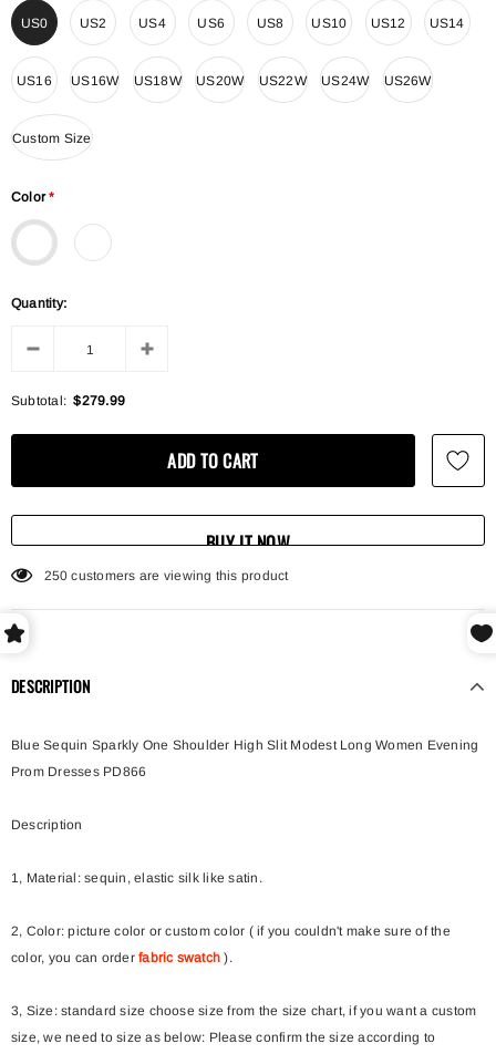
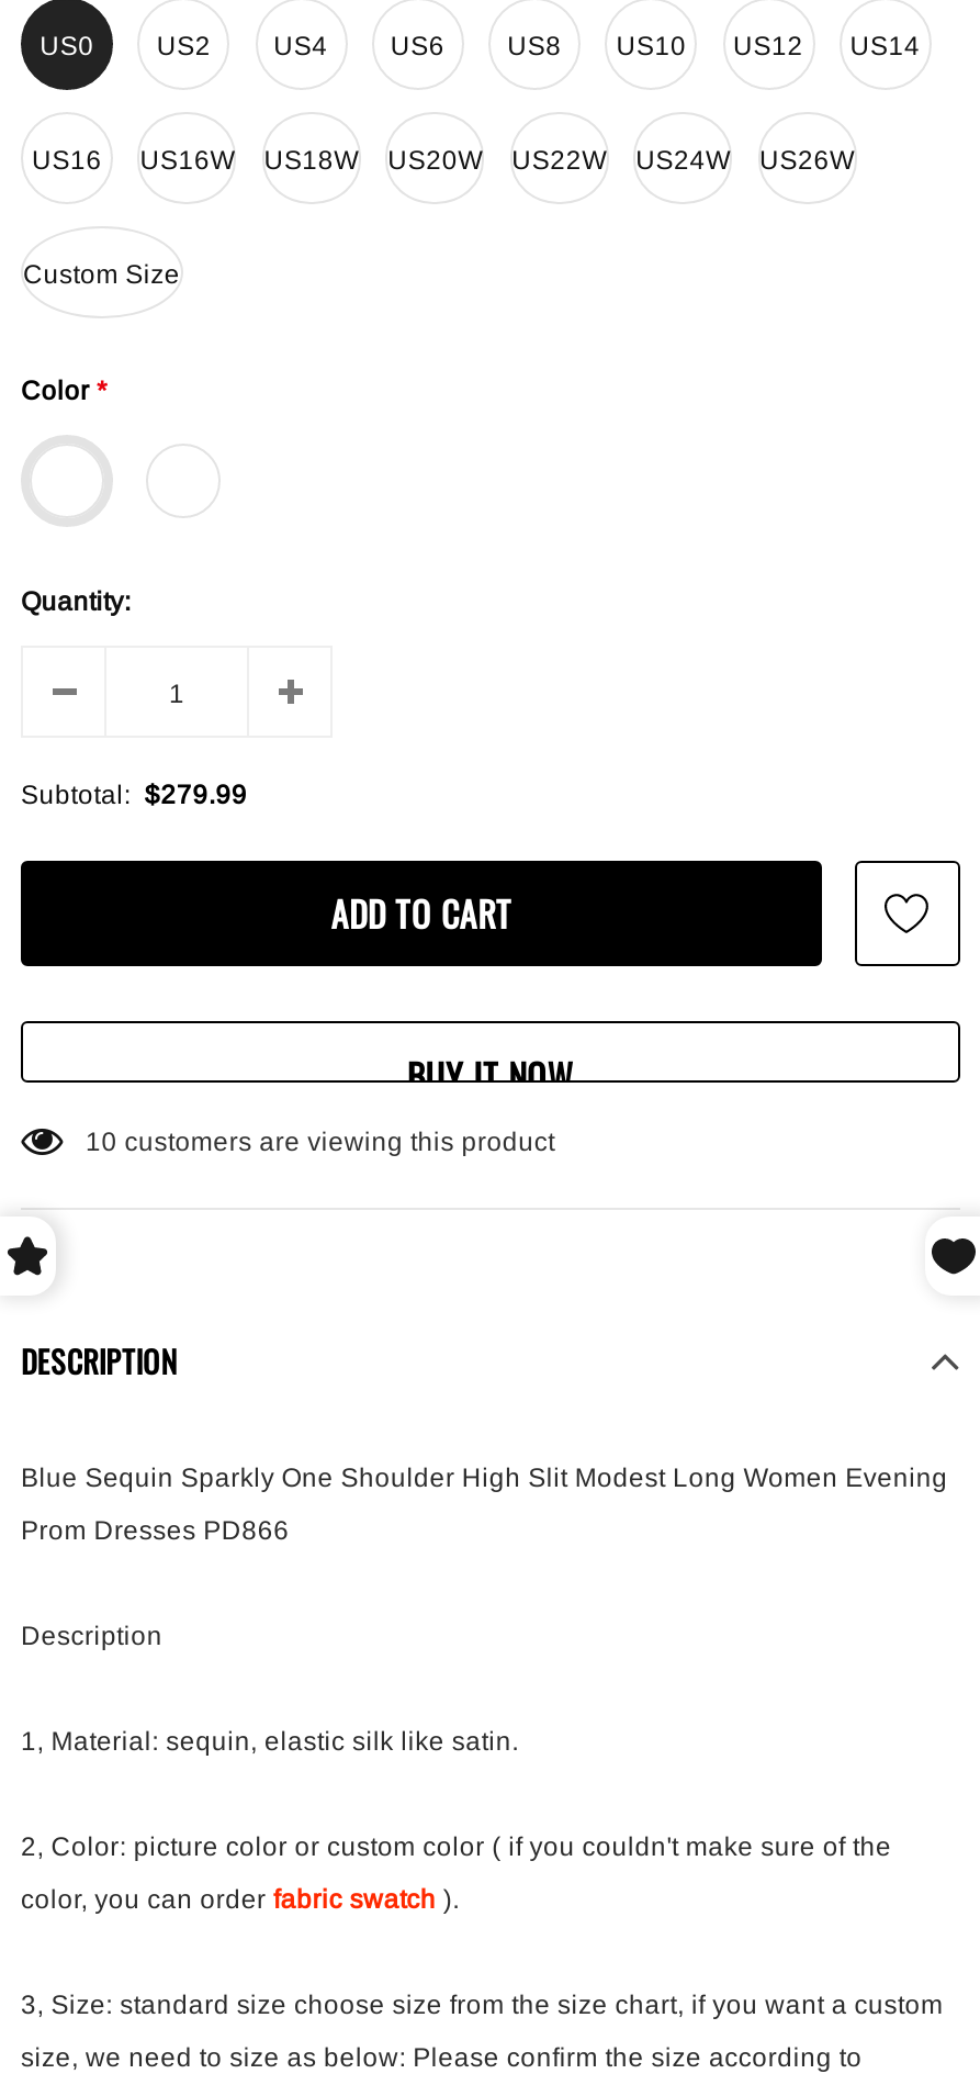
[44,568,289,584] 250 customers are viewing this product -> [86,1127,555,1157] 10 customers are viewing this product

